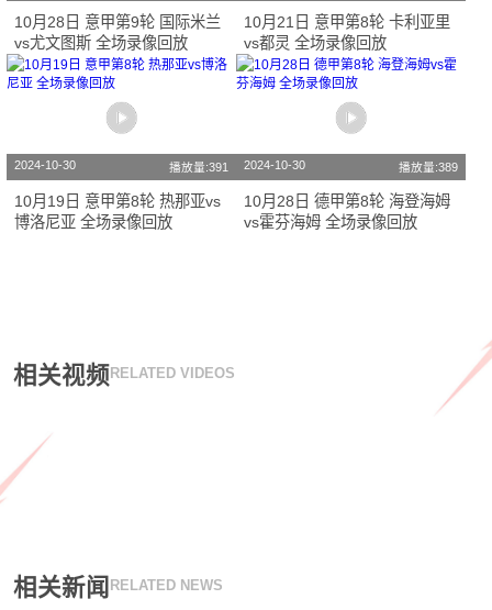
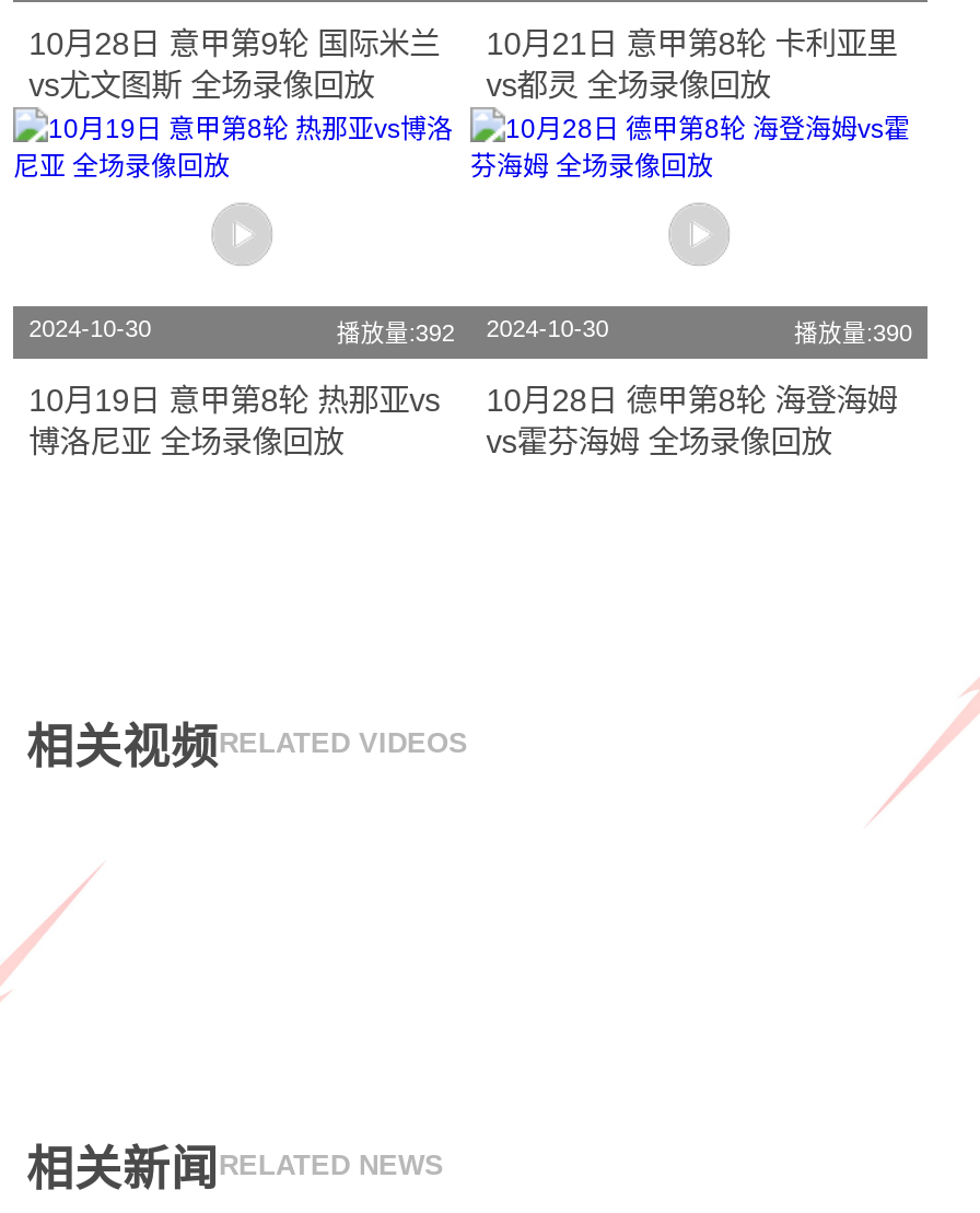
[169,159,306,174] 播放量:391 2024-10-30 -> [337,316,609,346] 播放量:392 2024-10-30
[399,161,458,174] 播放量:389 -> [794,320,912,346] 播放量:390

